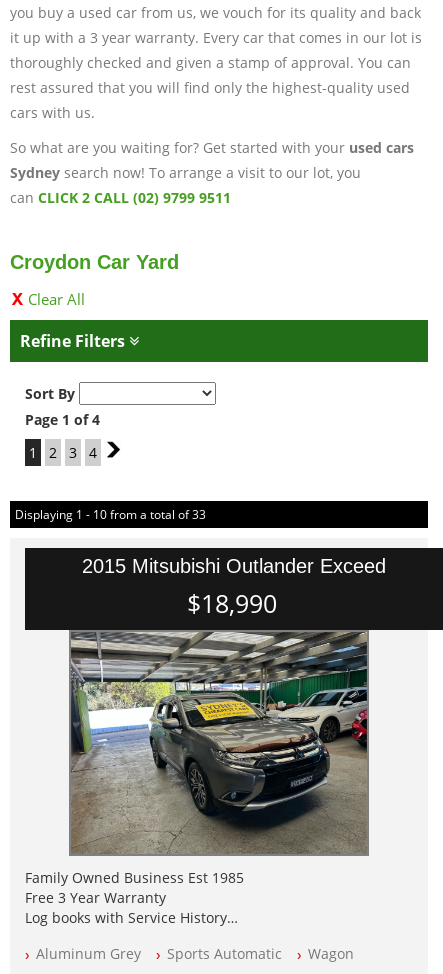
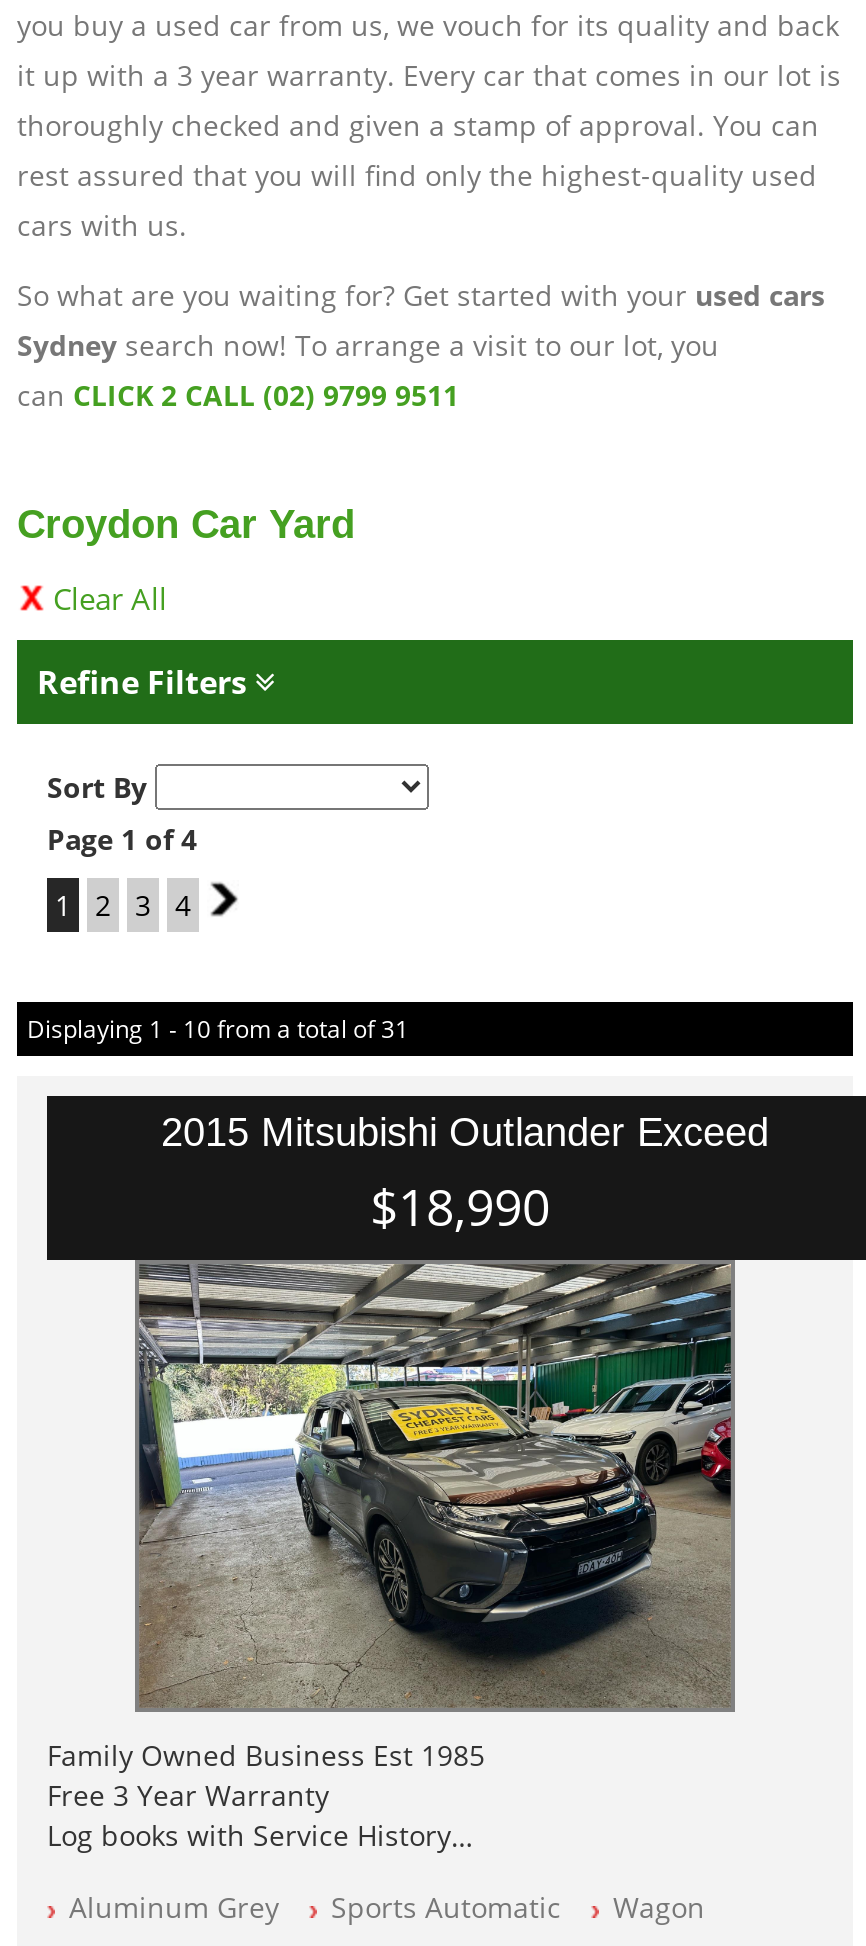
[15,506,206,523] Displaying 1 - 10 from a total of 33 -> [27,1012,409,1046] Displaying 1 - 10 from a total of 31

